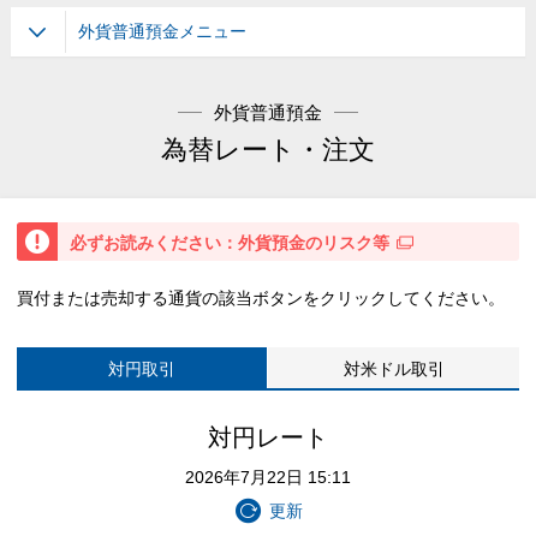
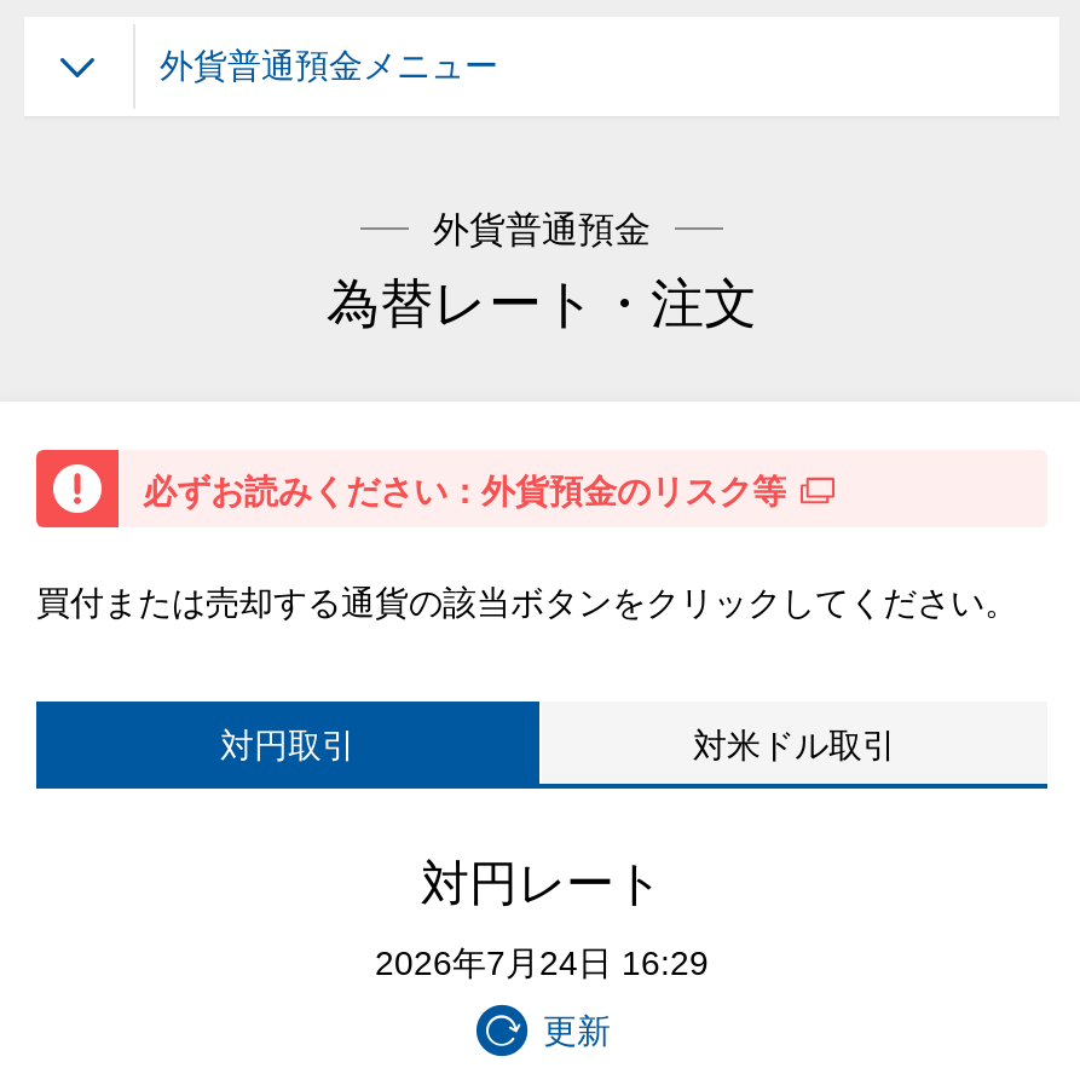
[185,467,351,487] 2026年7月22日 15:11 -> [375,943,709,982] 2026年7月24日 16:29

